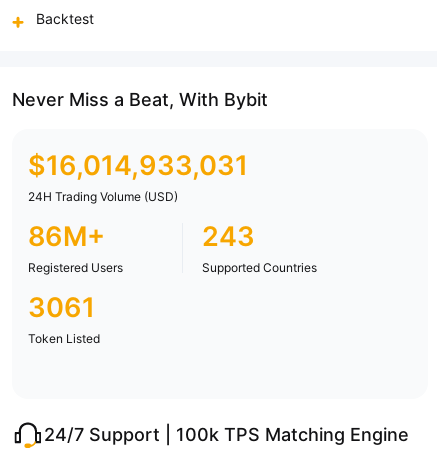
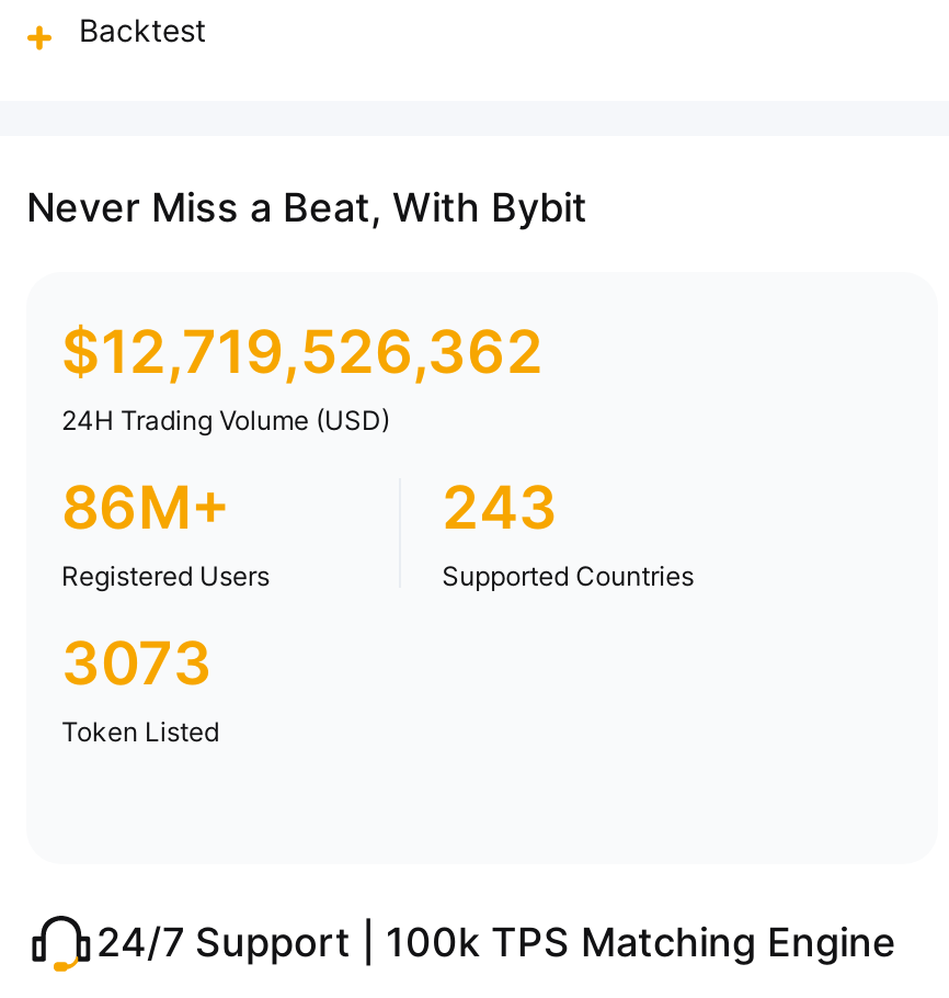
[28,149,248,182] $16,014,933,031 -> [61,316,544,388] $12,719,526,362
[28,291,95,324] 3061 -> [61,627,213,700] 3073

